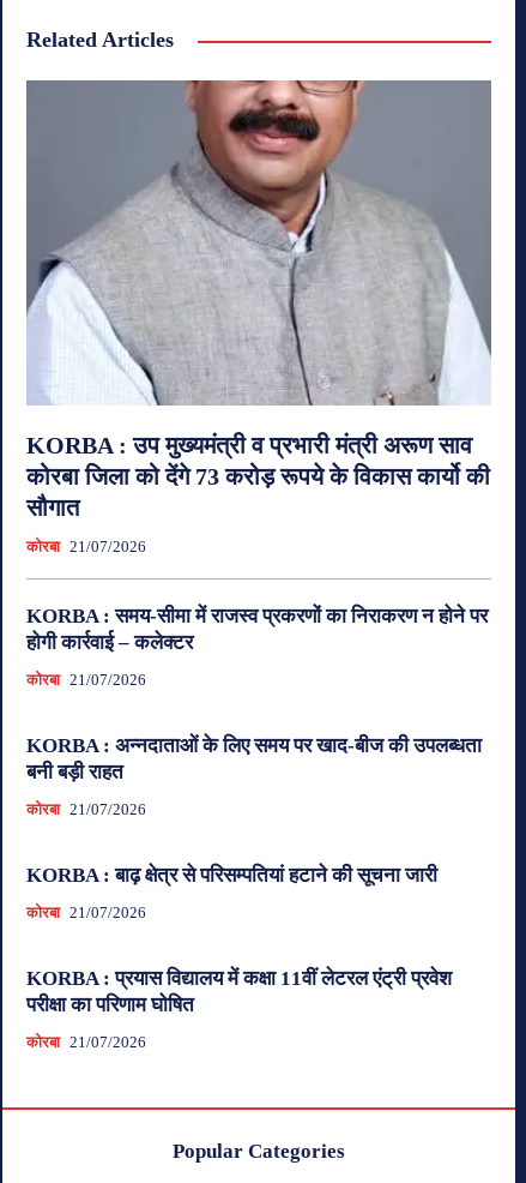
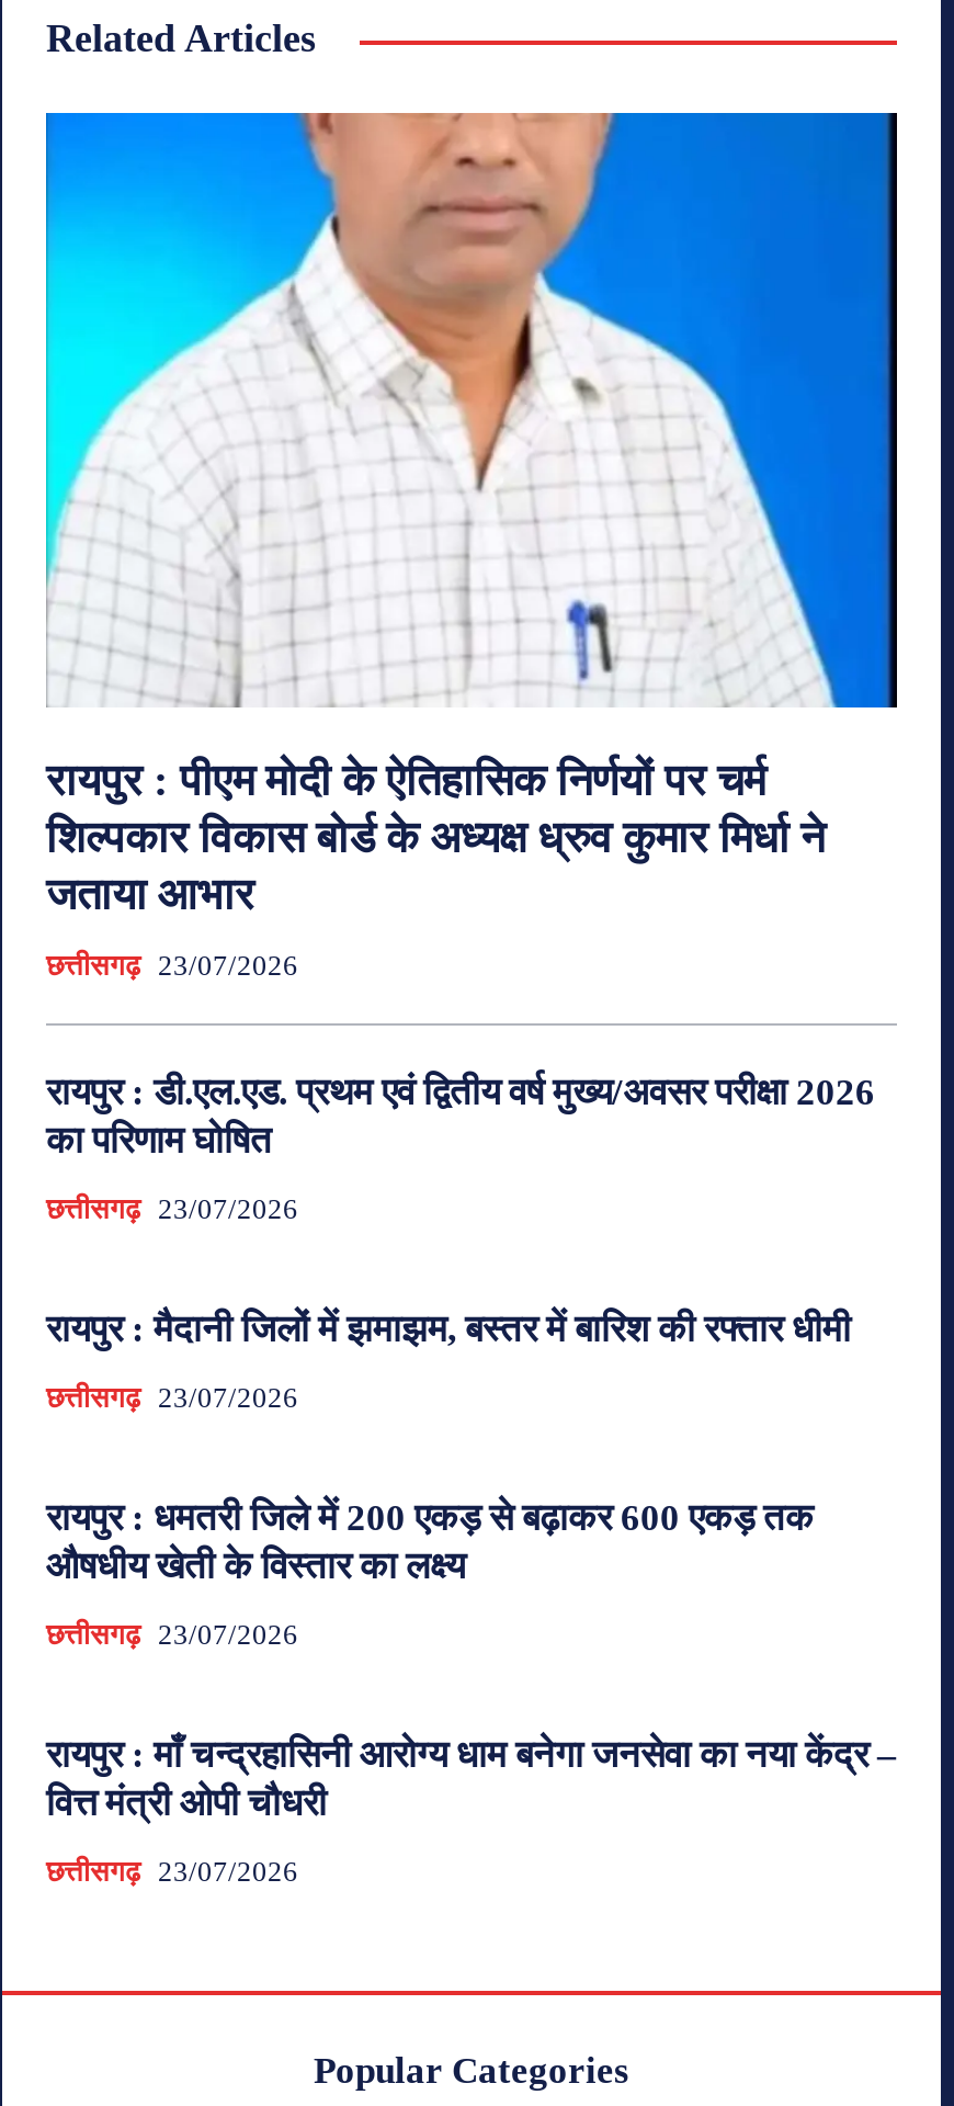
[25,79,492,521] [image] | KORBA : उप मुख्यमंत्री व प्रभारी मंत्री अरूण साव | कोरबा जिला को देंगे 73 करोड़ रूपये के विकास कार्यो की | सौगात -> [44,111,899,919] [image] | रायपुर : पीएम मोदी के ऐतिहासिक निर्णयों पर चर्म | शिल्पकार विकास बोर्ड के अध्यक्ष ध्रुव कुमार मिर्धा ने | जताया आभार
[26,538,146,556] कोरबा 21/07/2026 -> [46,949,298,982] छत्तीसगढ़ 23/07/2026
[26,605,488,654] KORBA : समय-सीमा में राजस्व प्रकरणों का निराकरण न होने पर | होगी कार्रवाई – कलेक्टर -> [46,1072,875,1162] रायपुर : डी.एल.एड. प्रथम एवं द्वितीय वर्ष मुख्य/अवसर परीक्षा 2026 | का परिणाम घोषित
[26,671,146,689] कोरबा 21/07/2026 -> [46,1193,298,1226] छत्तीसगढ़ 23/07/2026
[26,735,482,784] KORBA : अन्नदाताओं के लिए समय पर खाद-बीज की उपलब्धता | बनी बड़ी राहत -> [46,1309,851,1351] रायपुर : मैदानी जिलों में झमाझम, बस्तर में बारिश की रफ्तार धीमी
[26,801,146,819] कोरबा 21/07/2026 -> [46,1382,298,1415] छत्तीसगढ़ 23/07/2026
[26,864,437,887] KORBA : बाढ़ क्षेत्र से परिसम्पतियां हटाने की सूचना जारी -> [46,1498,814,1588] रायपुर : धमतरी जिले में 200 एकड़ से बढ़ाकर 600 एकड़ तक | औषधीय खेती के विस्तार का लक्ष्य
[26,904,146,922] कोरबा 21/07/2026 -> [46,1619,298,1651] छत्तीसगढ़ 23/07/2026
[26,967,452,1017] KORBA : प्रयास विद्यालय में कक्षा 11वीं लेटरल एंट्री प्रवेश | परीक्षा का परिणाम घोषित -> [46,1735,897,1825] रायपुर : माँ चन्द्रहासिनी आरोग्य धाम बनेगा जनसेवा का नया केंद्र – | वित्त मंत्री ओपी चौधरी
[26,1033,146,1051] कोरबा 21/07/2026 -> [46,1855,298,1888] छत्तीसगढ़ 23/07/2026

